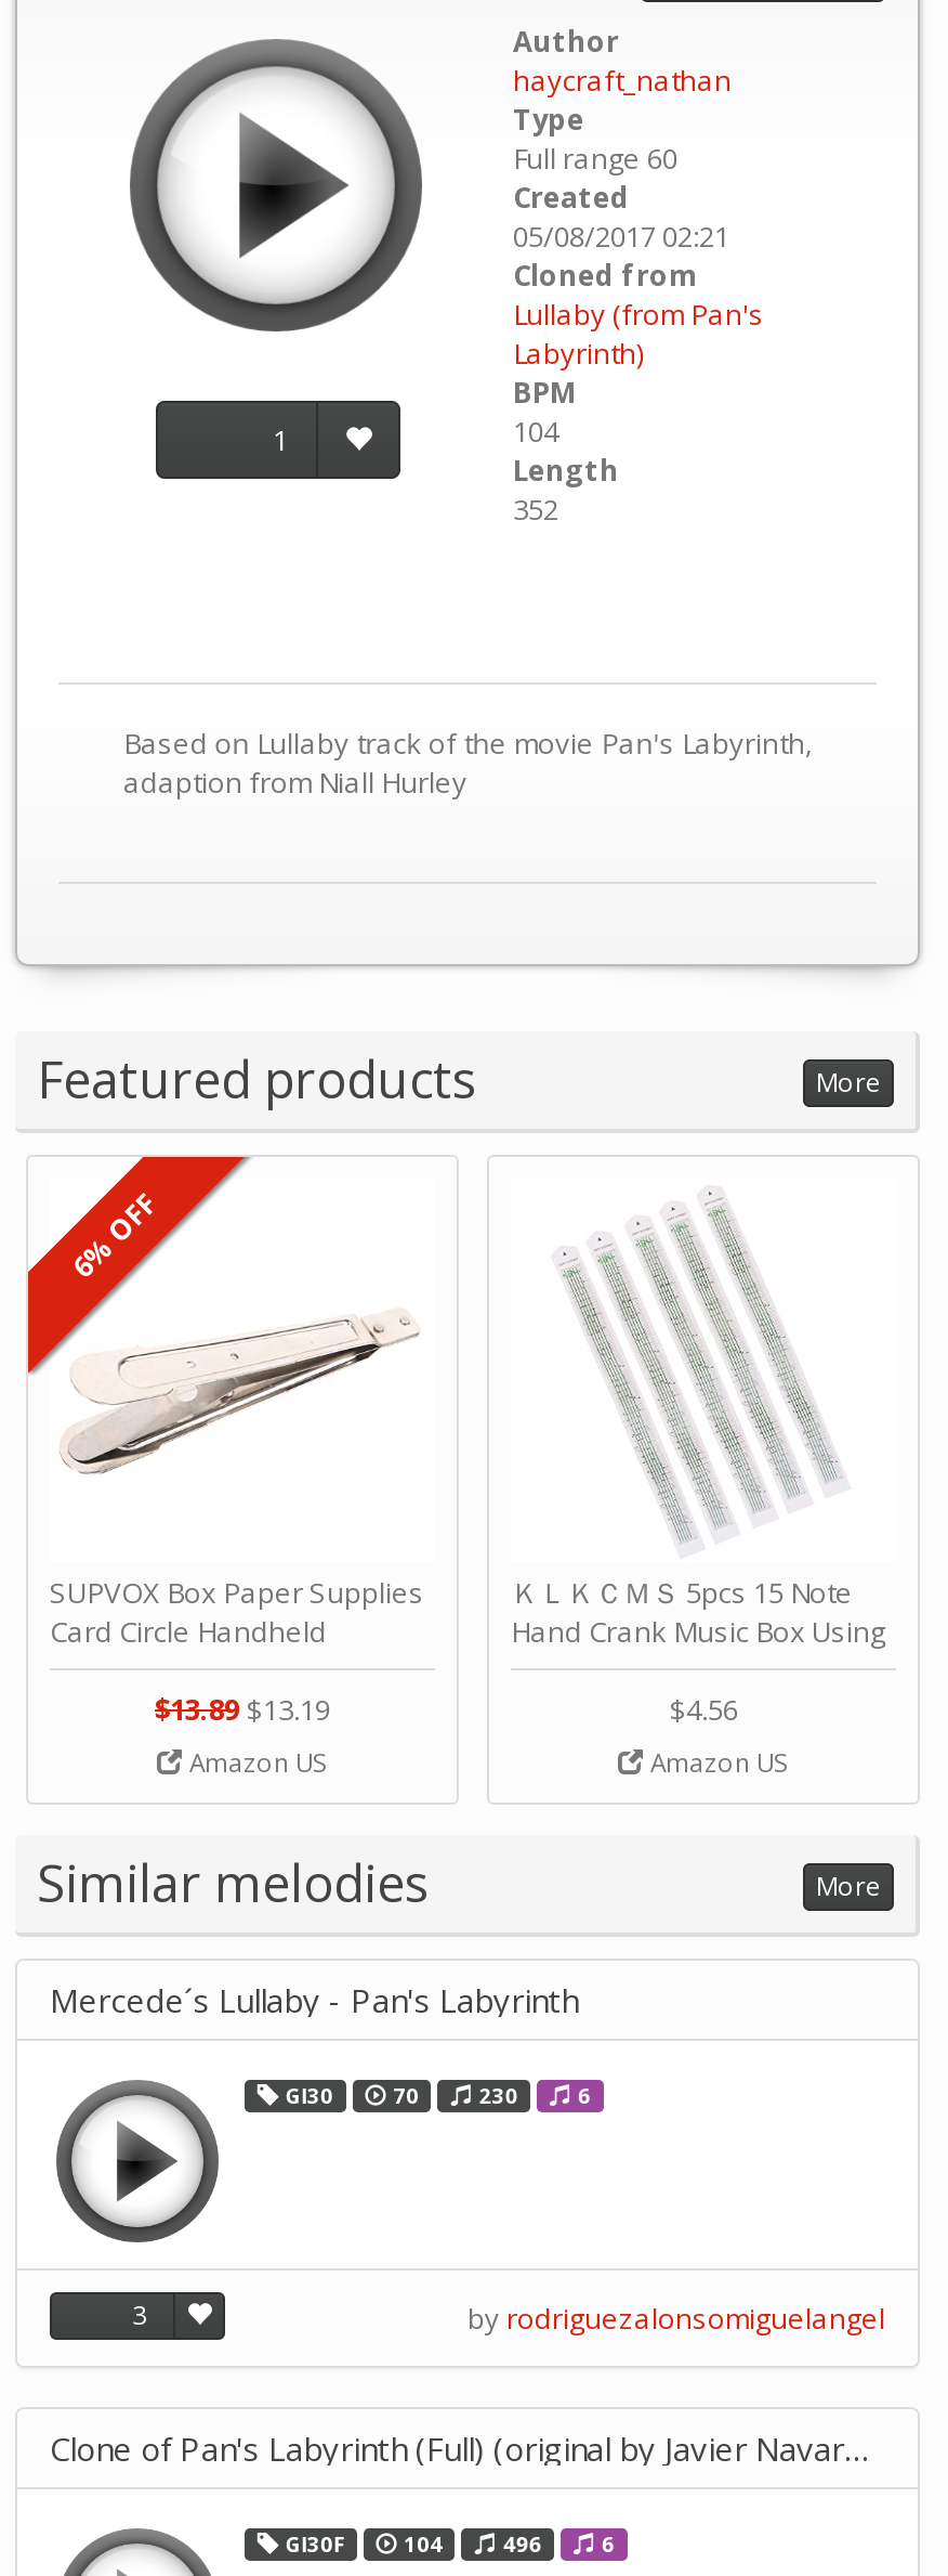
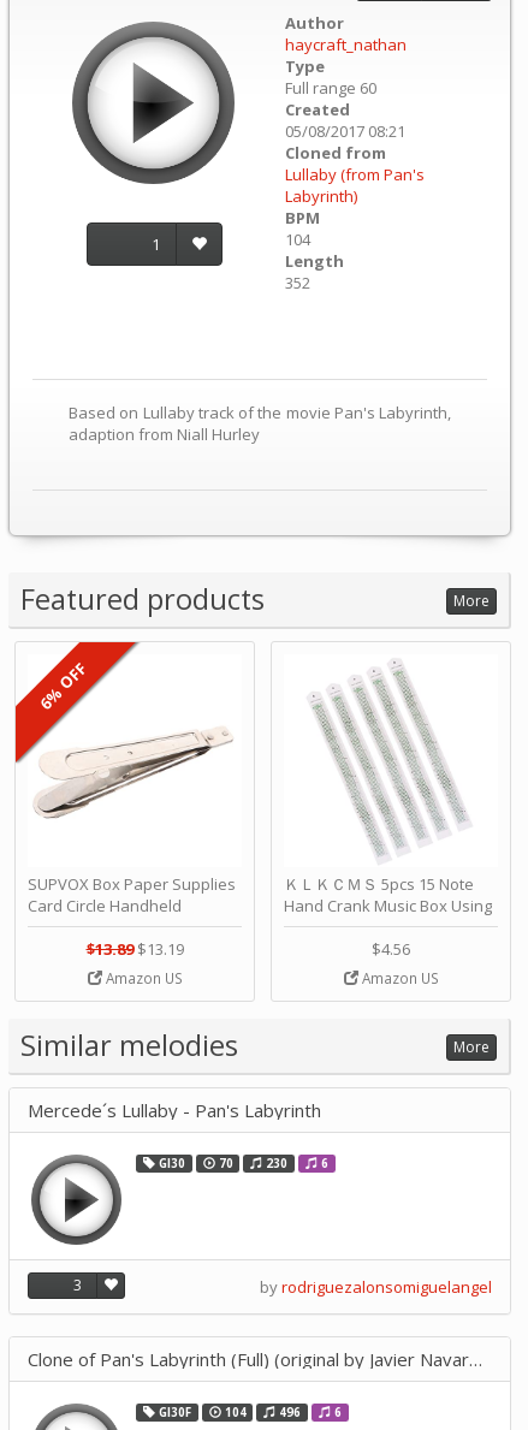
[513,217,729,256] 05/08/2017 02:21 -> [285,120,405,142] 05/08/2017 08:21

